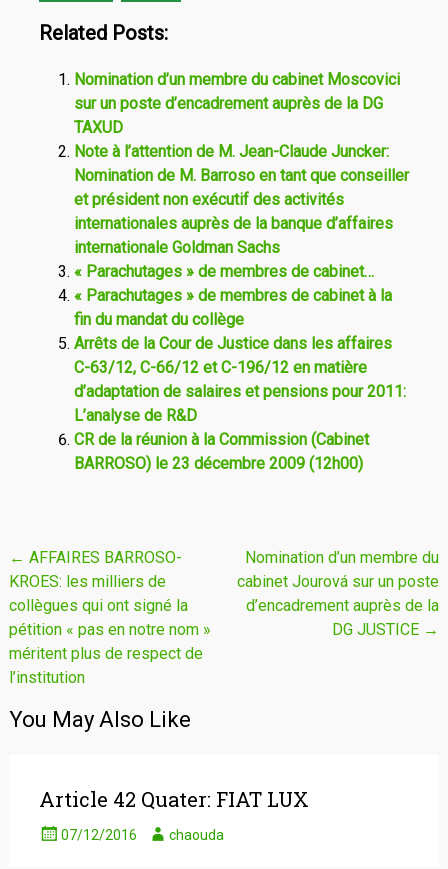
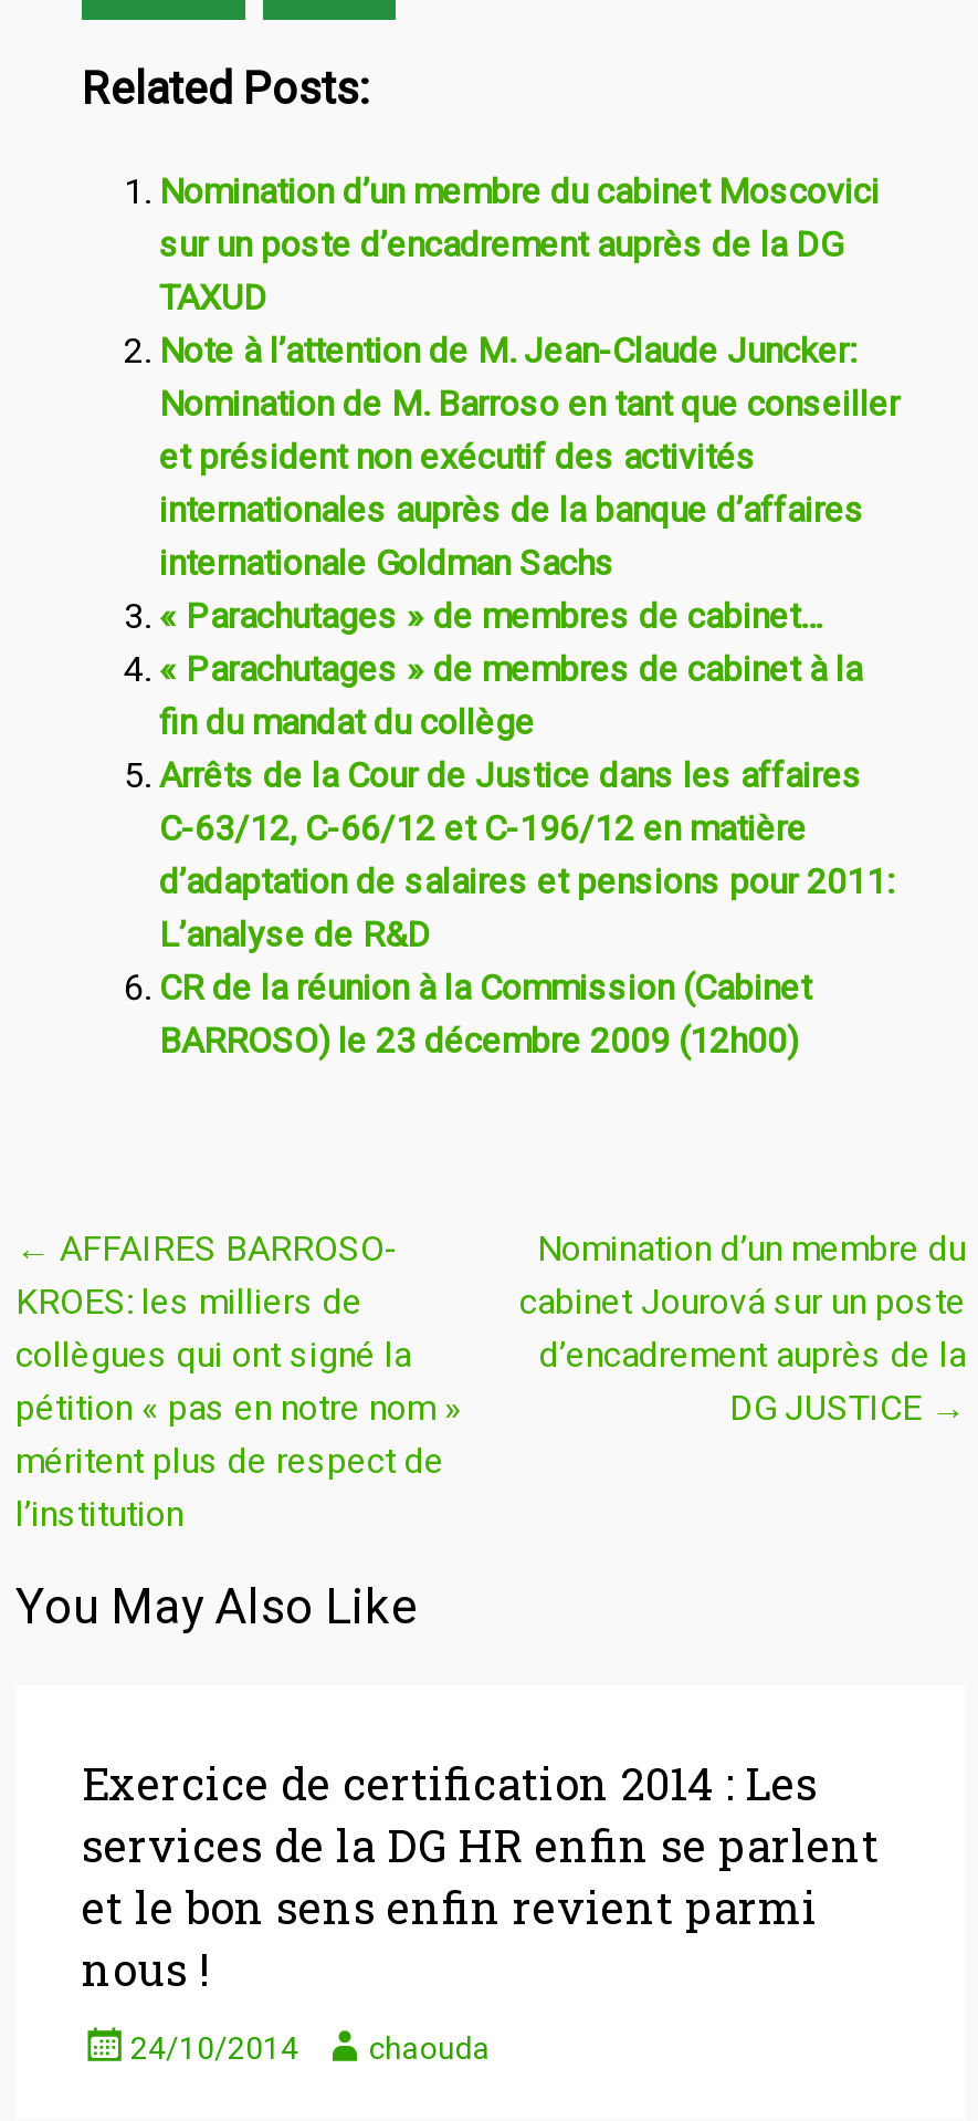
[39,786,309,812] Article 42 Quater: FIAT LUX -> [82,1754,880,1997] Exercice de certification 2014 : Les | services de la DG HR enfin se parlent | et le bon sens enfin revient parmi | nous !
[61,827,224,843] 07/12/2016 chaouda -> [130,2030,491,2066] 24/10/2014 chaouda

